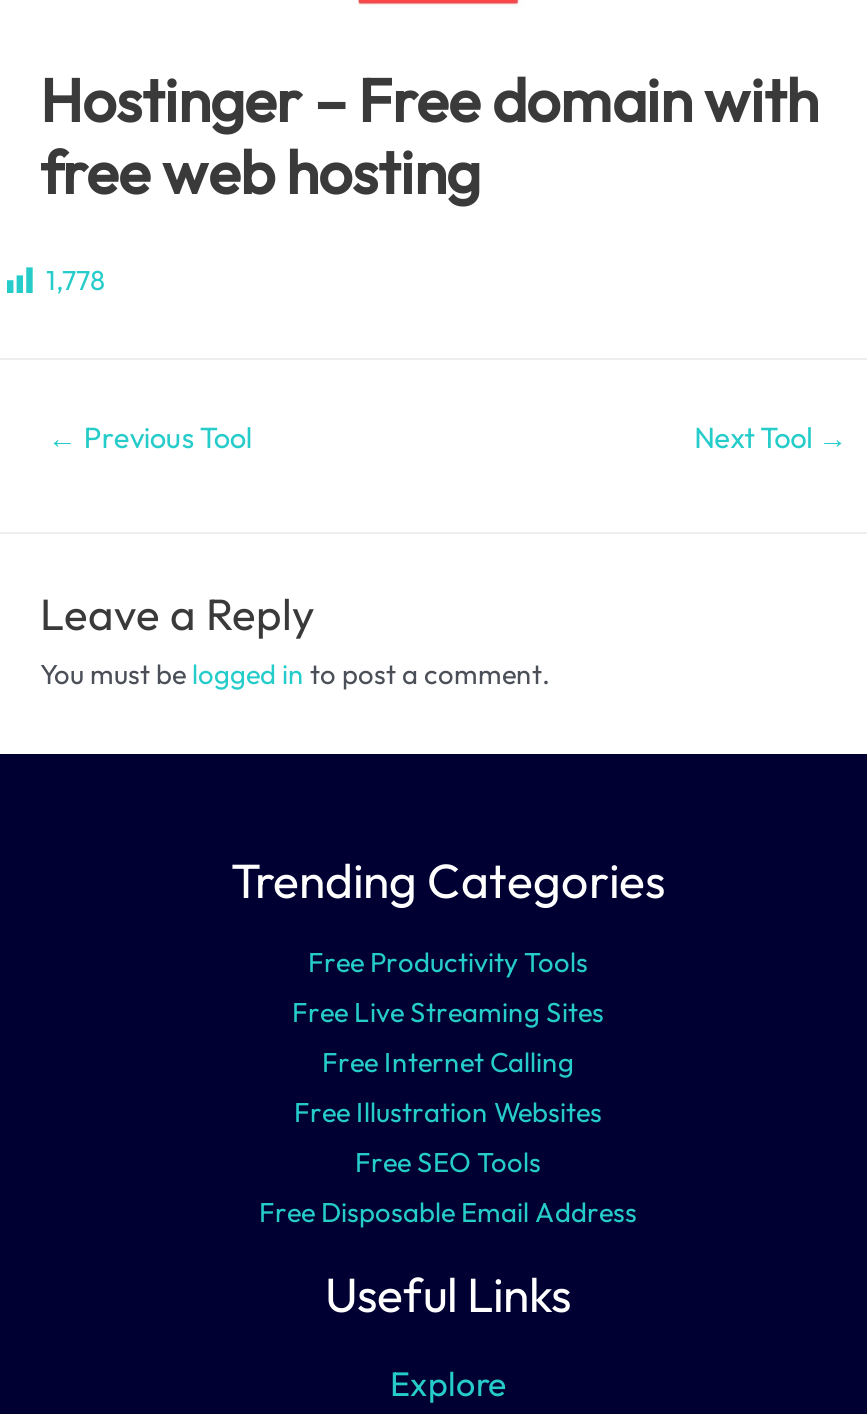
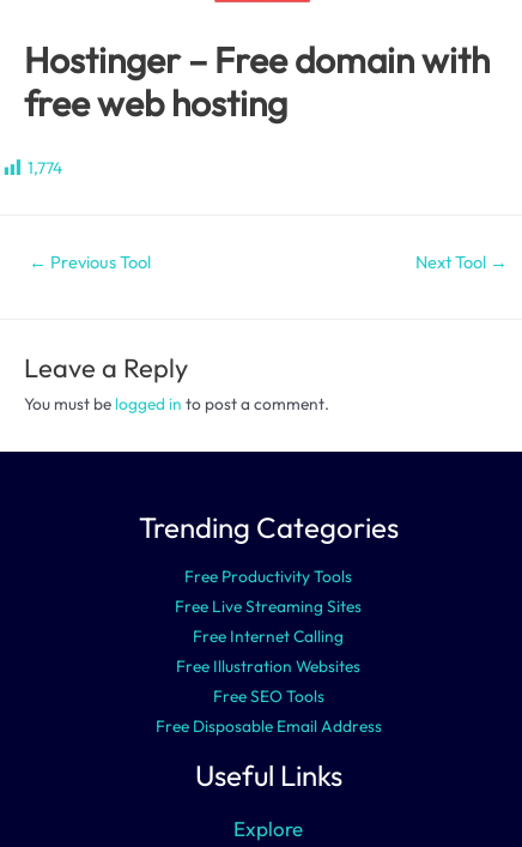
[46,262,106,298] 1,778 -> [28,157,62,179] 1,774

